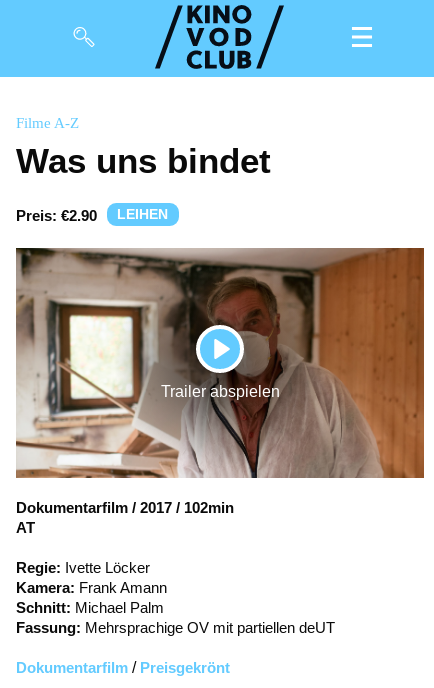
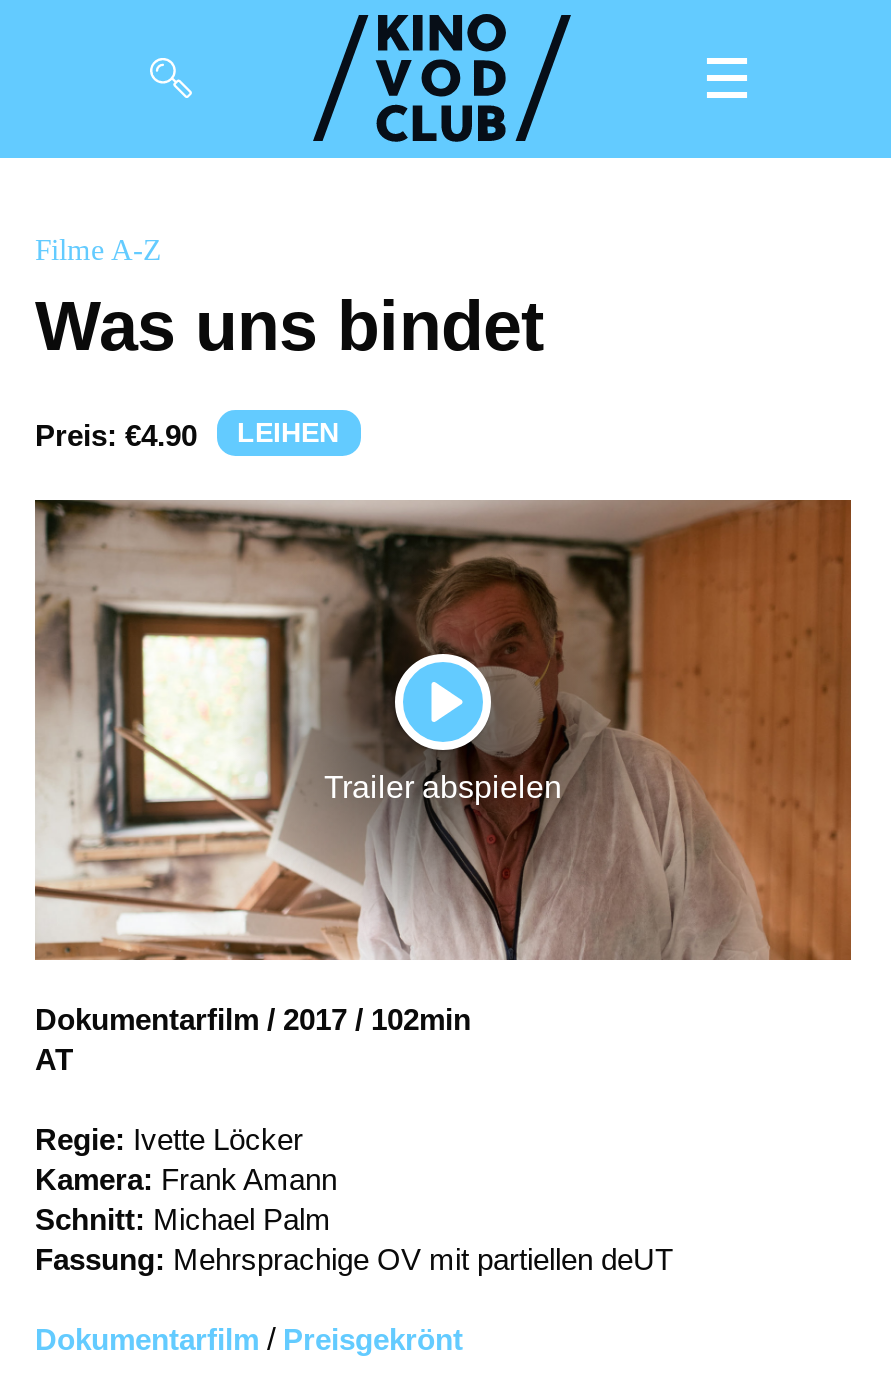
[16,206,168,224] Preis: €2.90 LEIHEN -> [35,416,339,451] Preis: €4.90 LEIHEN

